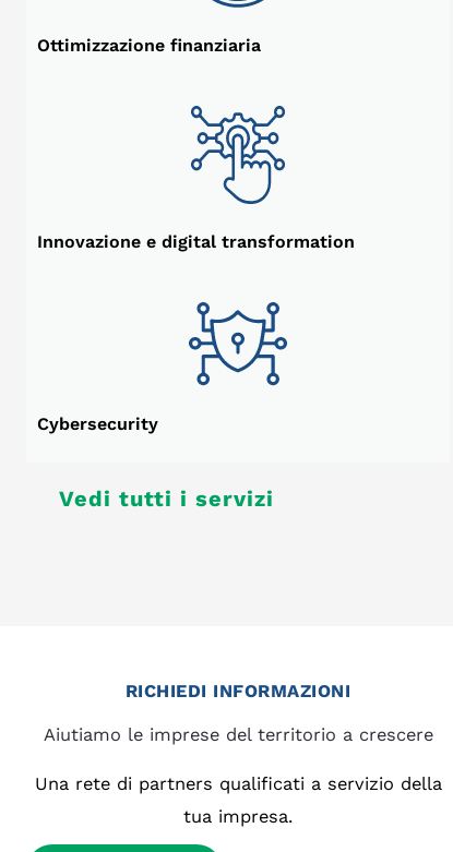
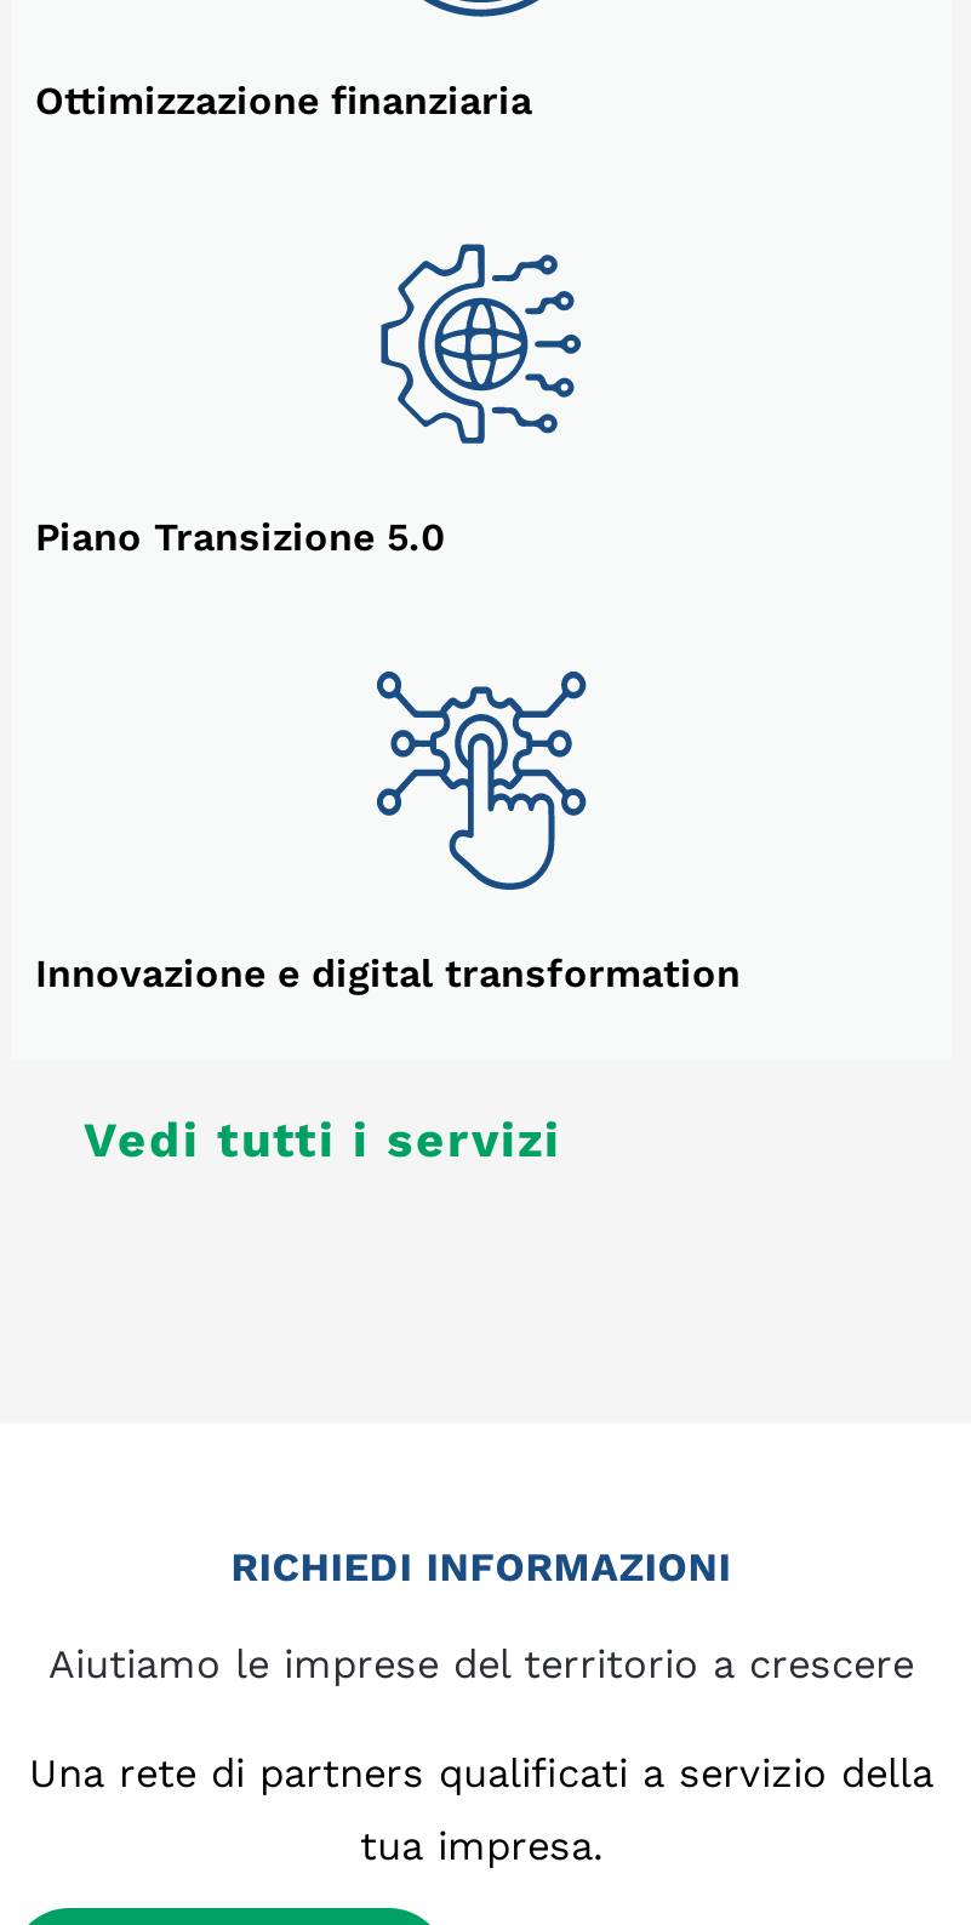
none -> [35,240,583,560] [image] | Piano Transizione 5.0
moved [199,113,282,172] -> [394,689,578,819]: [image]
moved [37,231,355,252] -> [35,950,741,996]: Innovazione e digital transformation
[188,301,288,386] [image] -> none
[37,413,158,434] Cybersecurity -> none

